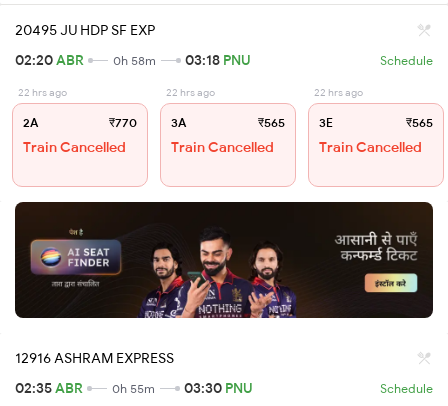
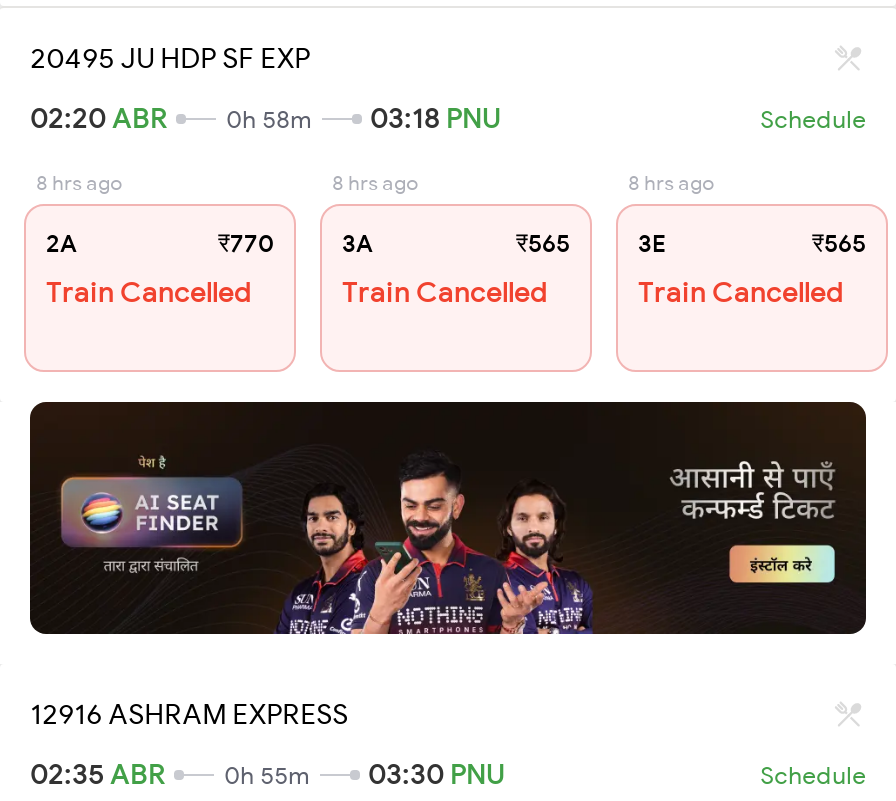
[18,86,67,99] 22 hrs ago -> [36,170,122,196] 8 hrs ago
[166,86,215,99] 22 hrs ago -> [332,170,418,196] 8 hrs ago
[314,86,363,99] 22 hrs ago -> [628,170,714,196] 8 hrs ago

